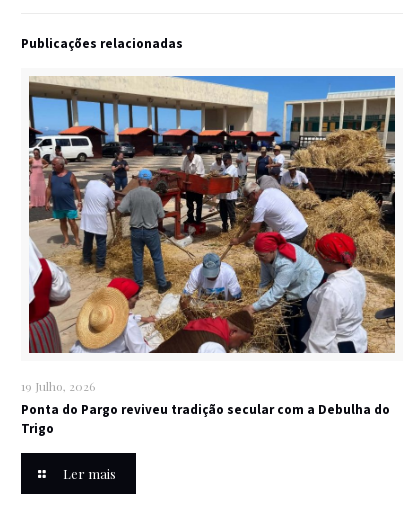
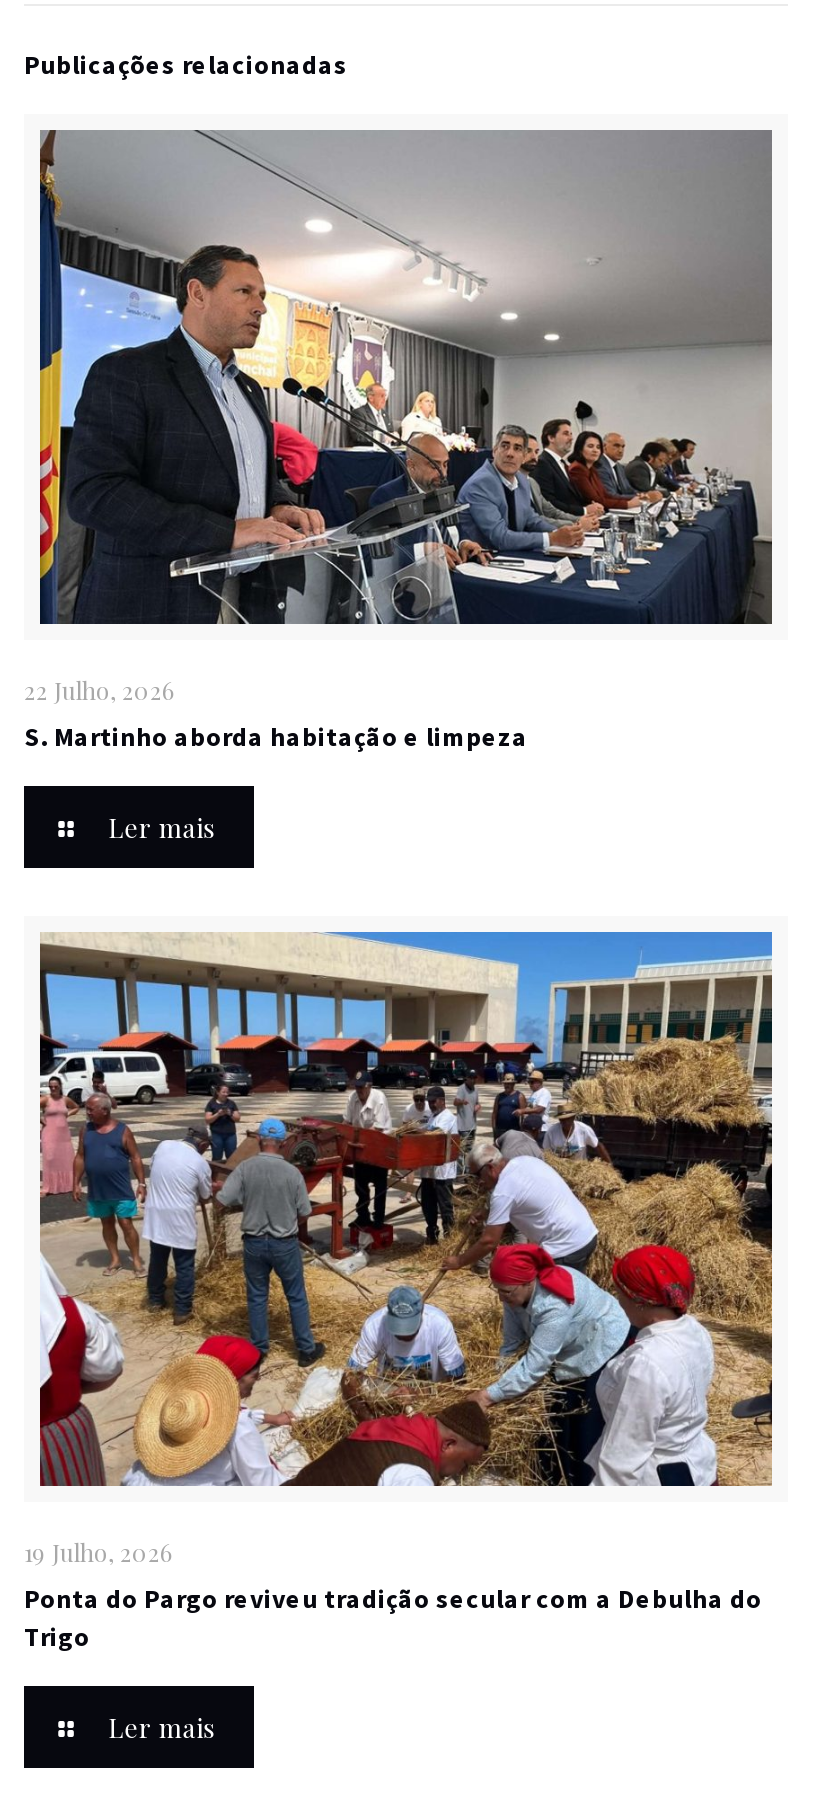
none -> [24,129,772,845] [image] | 22 Julho, 2026 | S. Martinho aborda habitação e limpeza | Ler mais

